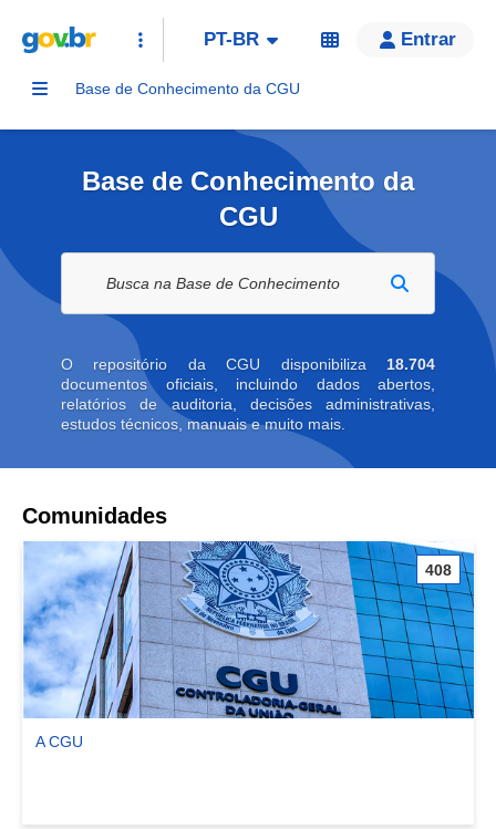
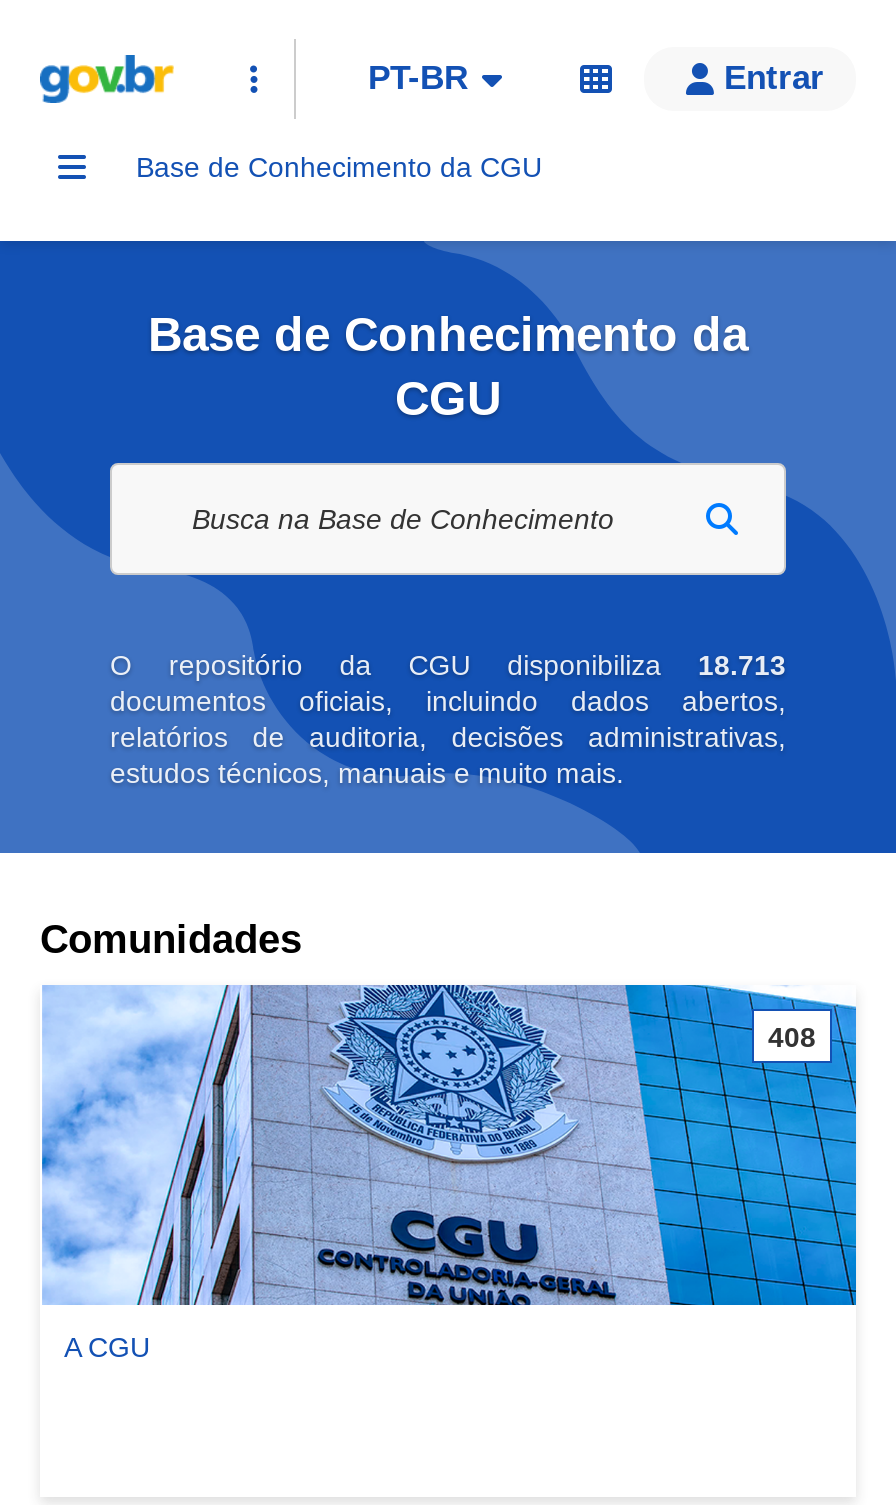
[61,355,435,373] O repositório da CGU disponibiliza 18.704 -> [110,649,786,681] O repositório da CGU disponibiliza 18.713

